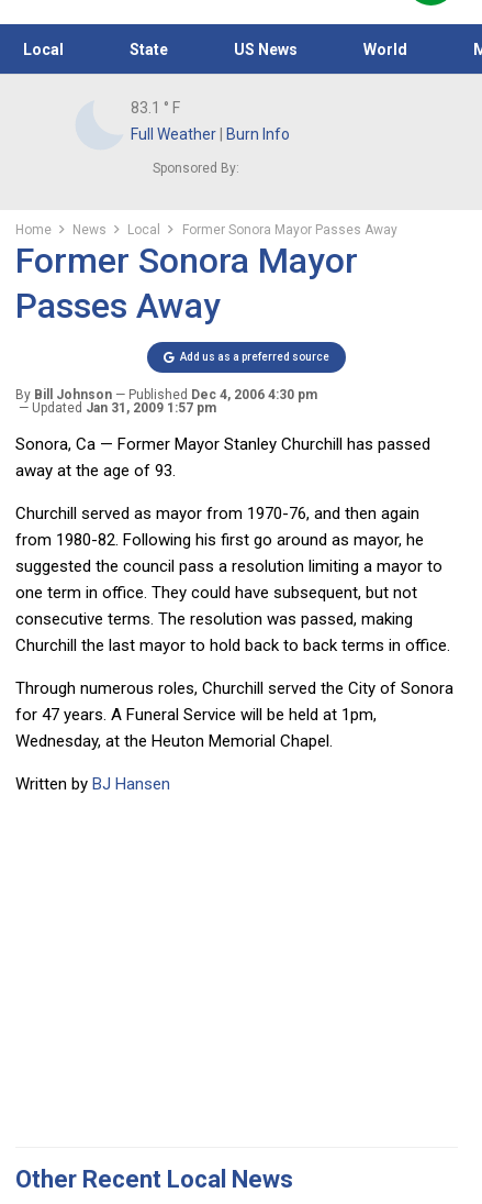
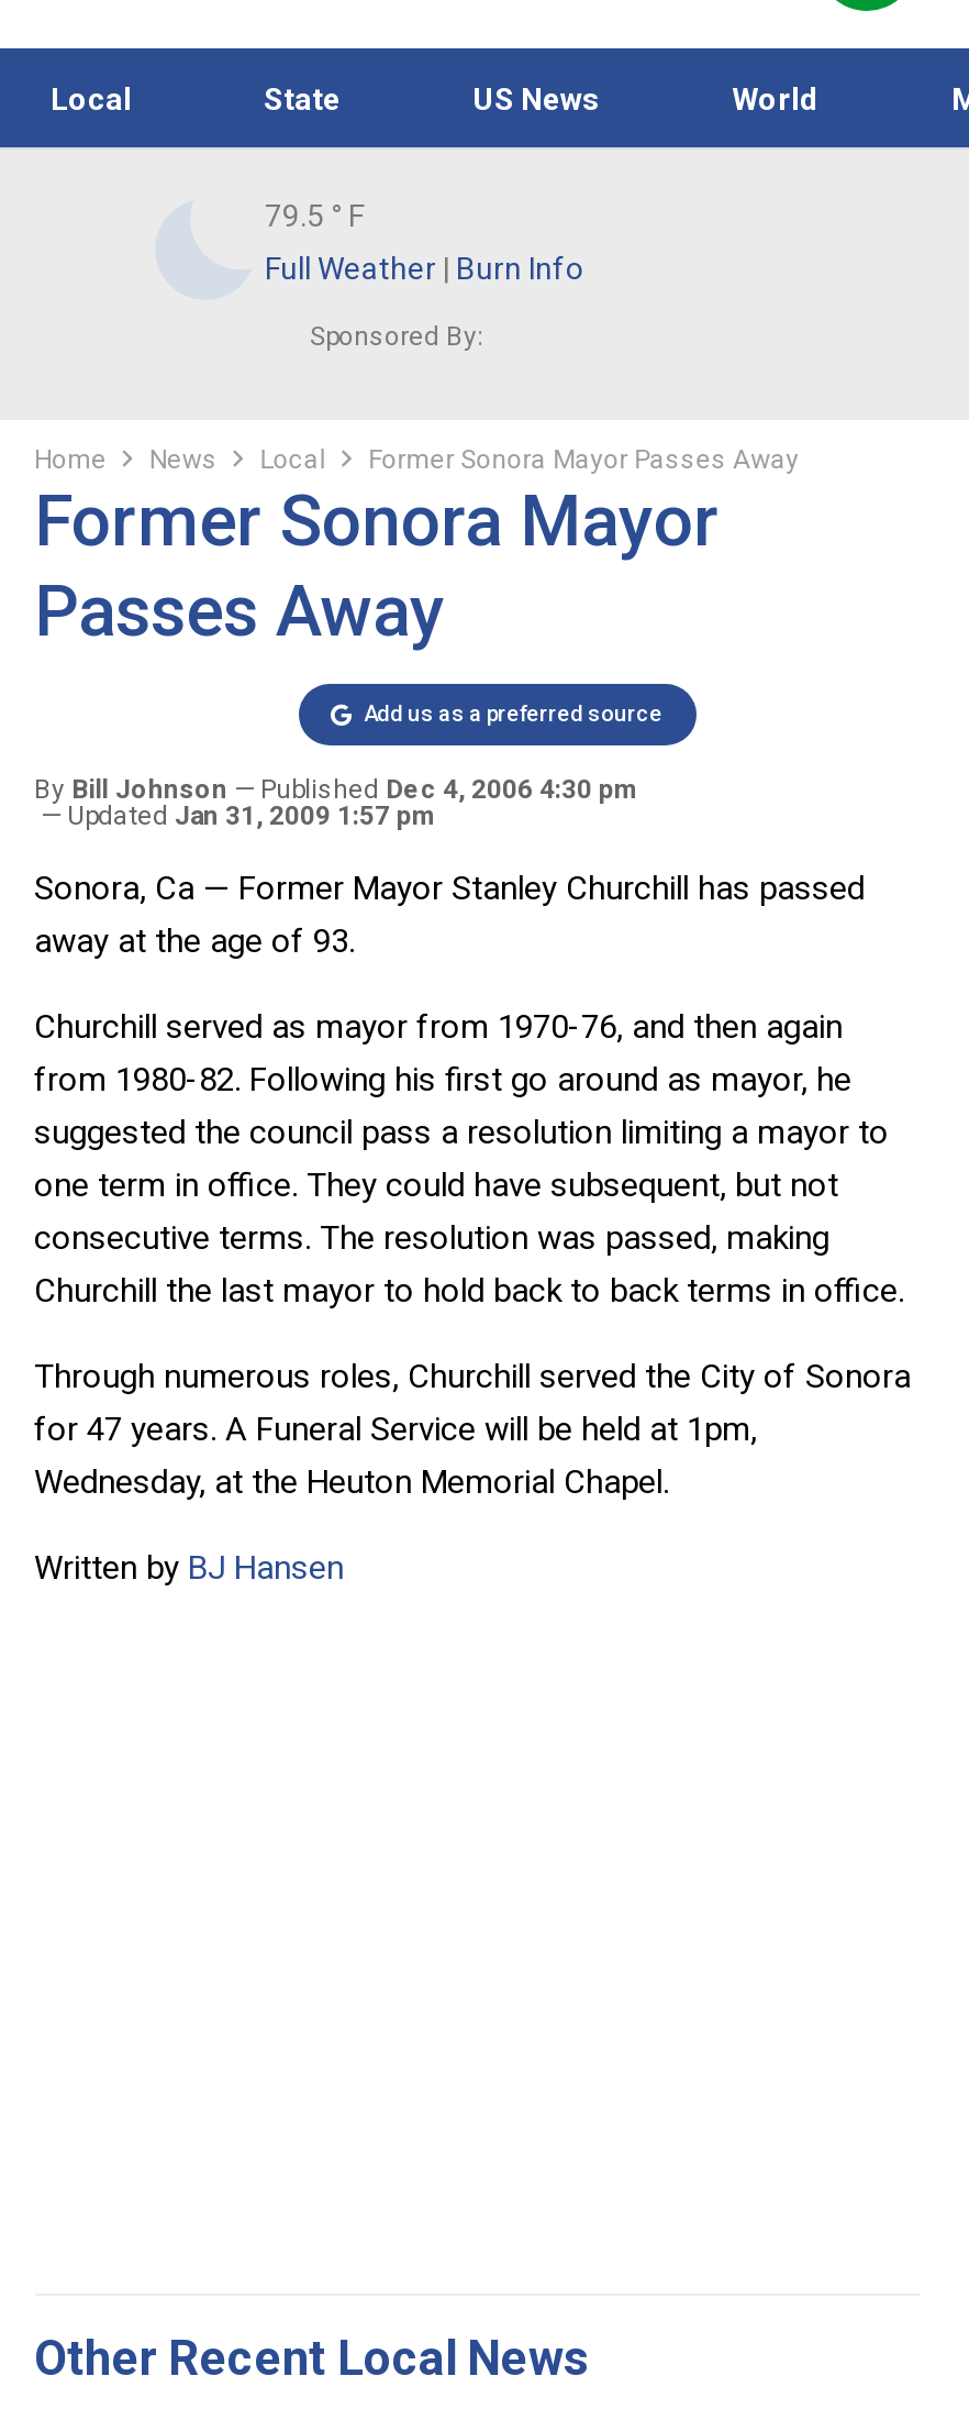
[130,99,180,117] 83.1 ° F -> [265,198,364,233] 79.5 ° F

